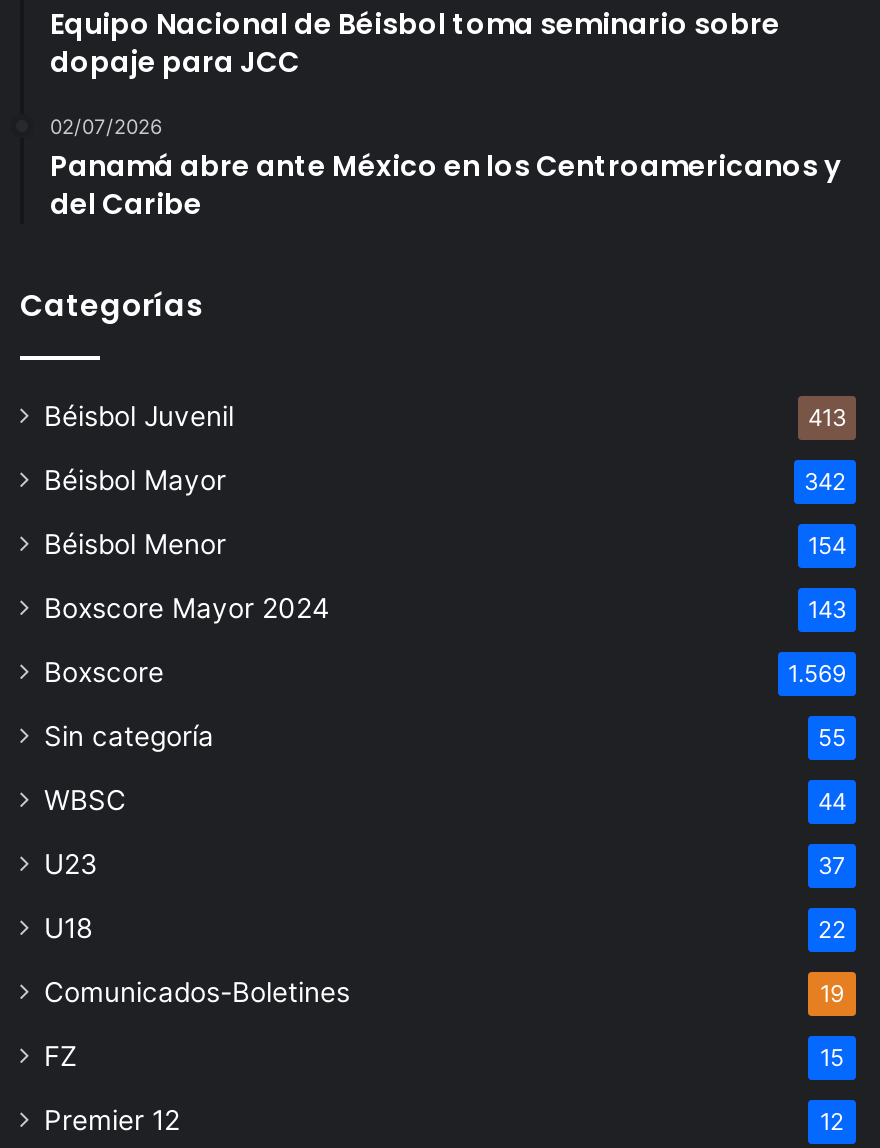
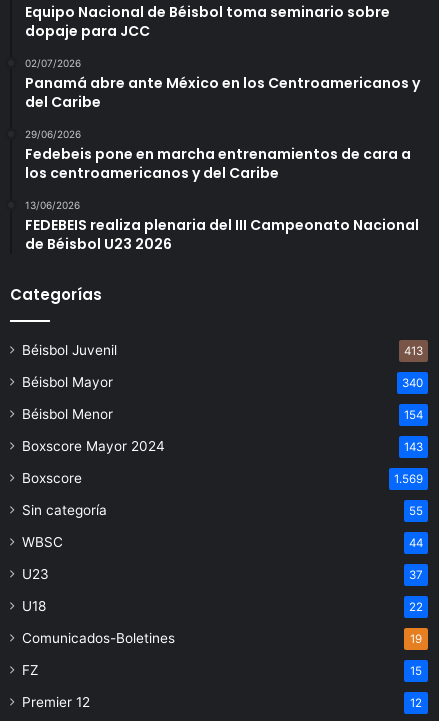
none -> [25,128,419,254] 29/06/2026 | Fedebeis pone en marcha entrenamientos de cara a | los centroamericanos y del Caribe | 13/06/2026 | FEDEBEIS realiza plenaria del III Campeonato Nacional | de Béisbol U23 2026
[804,468,846,496] 342 -> [402,376,423,390] 340

